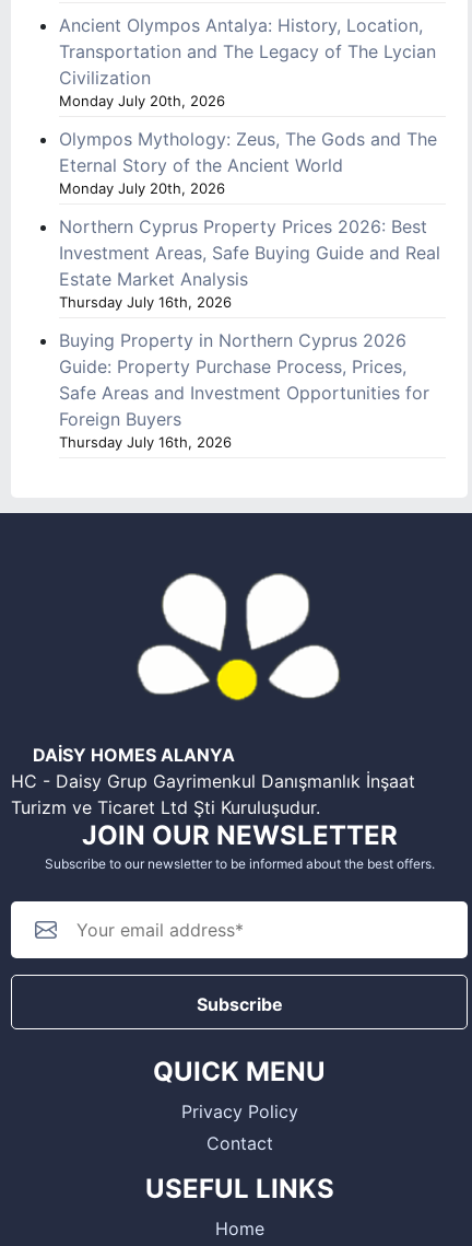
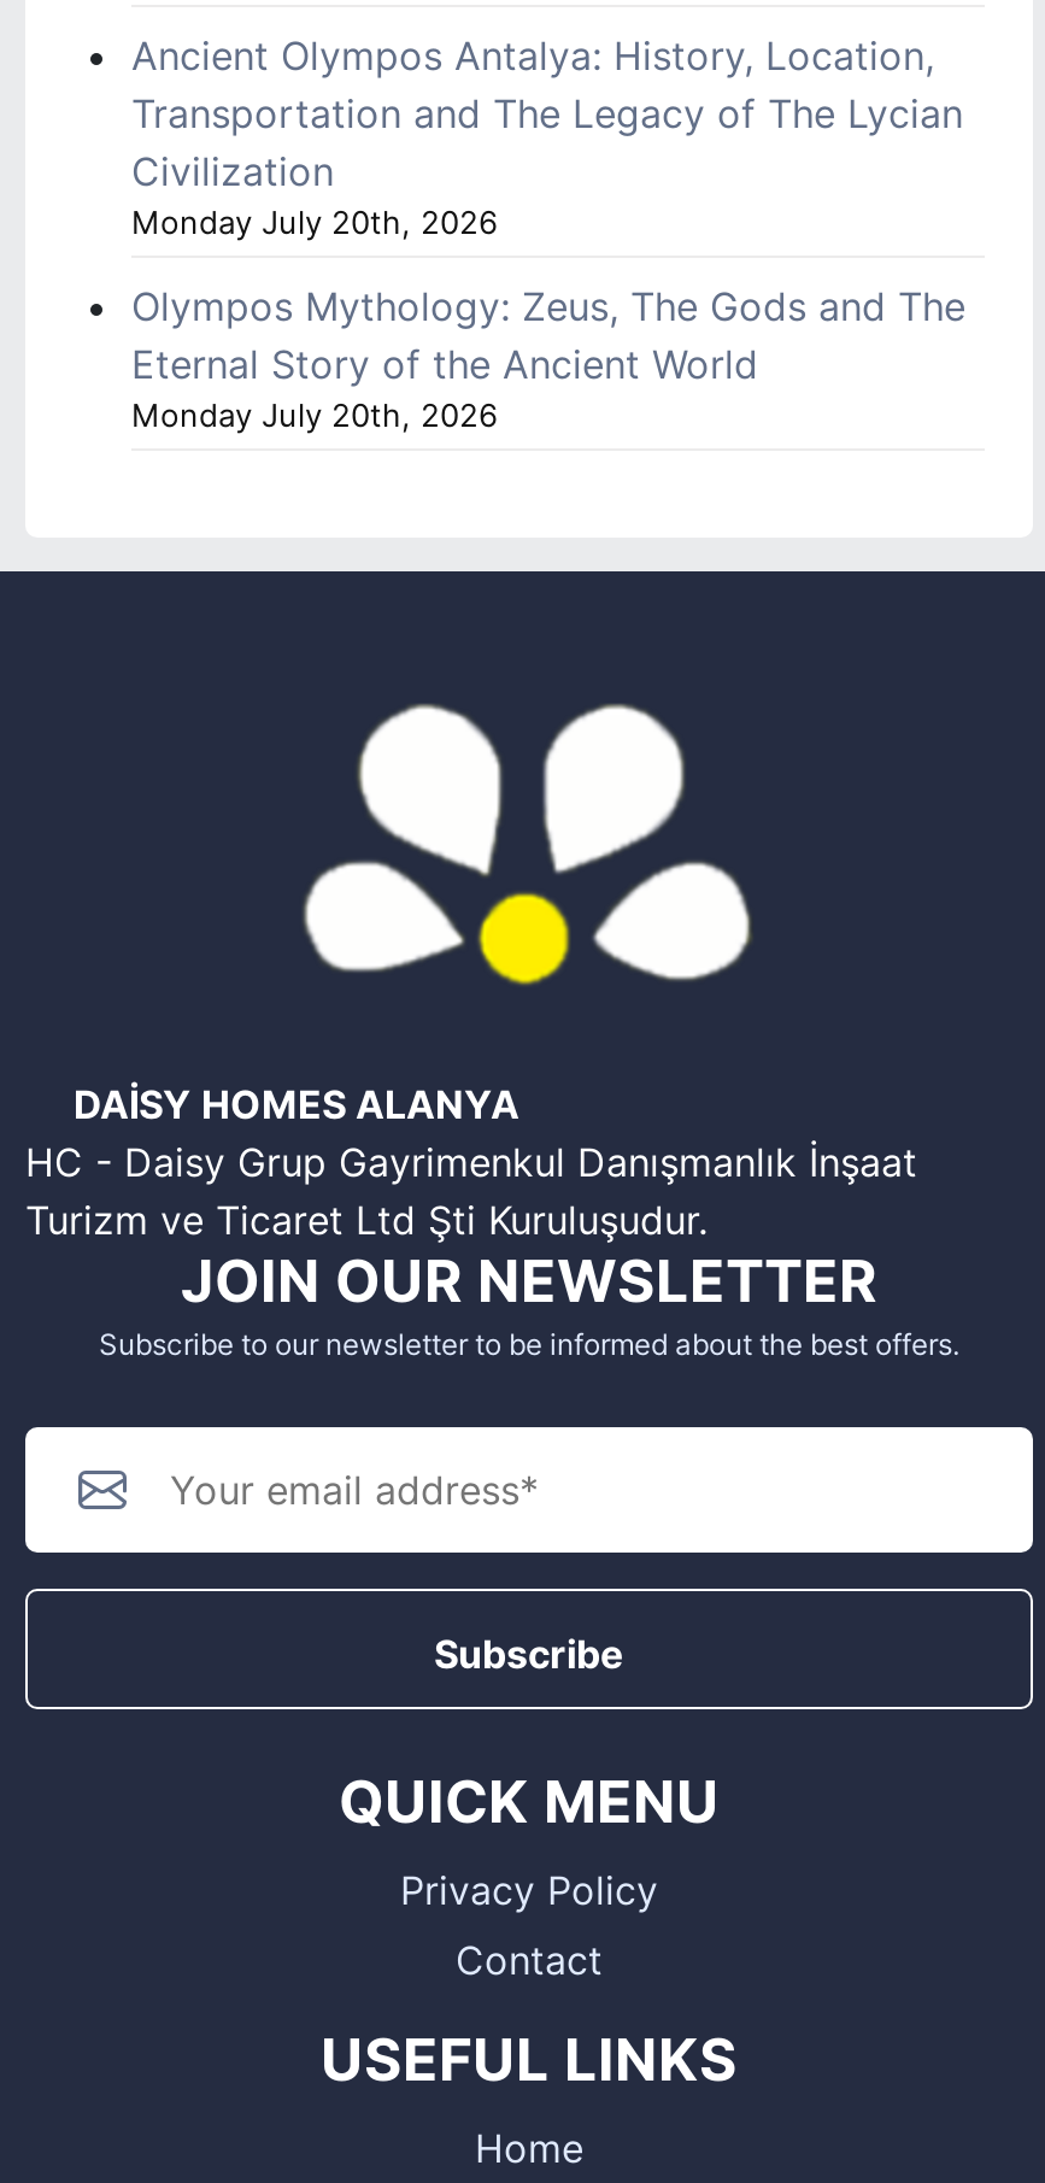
[59,215,440,450] Northern Cyprus Property Prices 2026: Best | Investment Areas, Safe Buying Guide and Real | Estate Market Analysis | Thursday July 16th, 2026 | Buying Property in Northern Cyprus 2026 | Guide: Property Purchase Process, Prices, | Safe Areas and Investment Opportunities for | Foreign Buyers | Thursday July 16th, 2026 -> none

